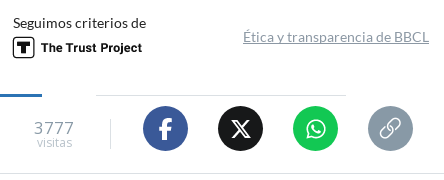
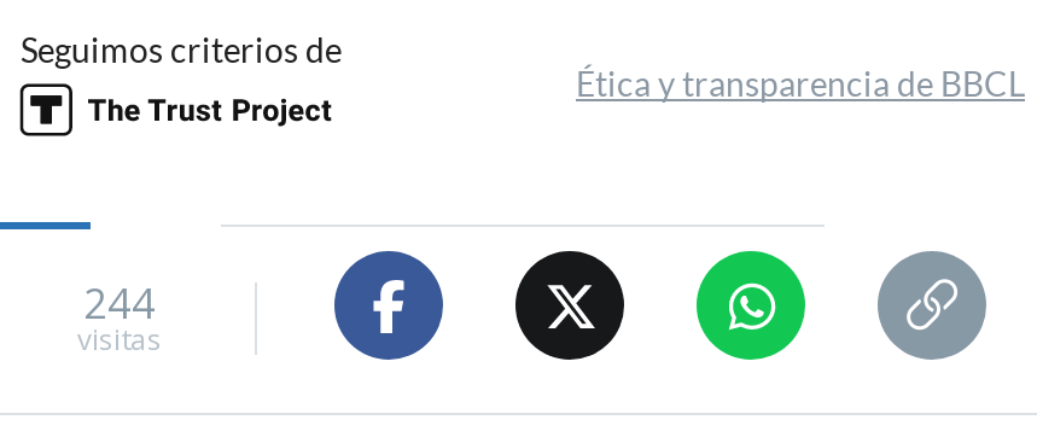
[34,116,74,139] 3777 -> [83,275,156,331] 244

